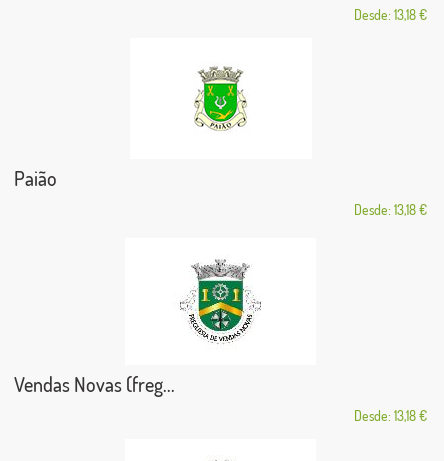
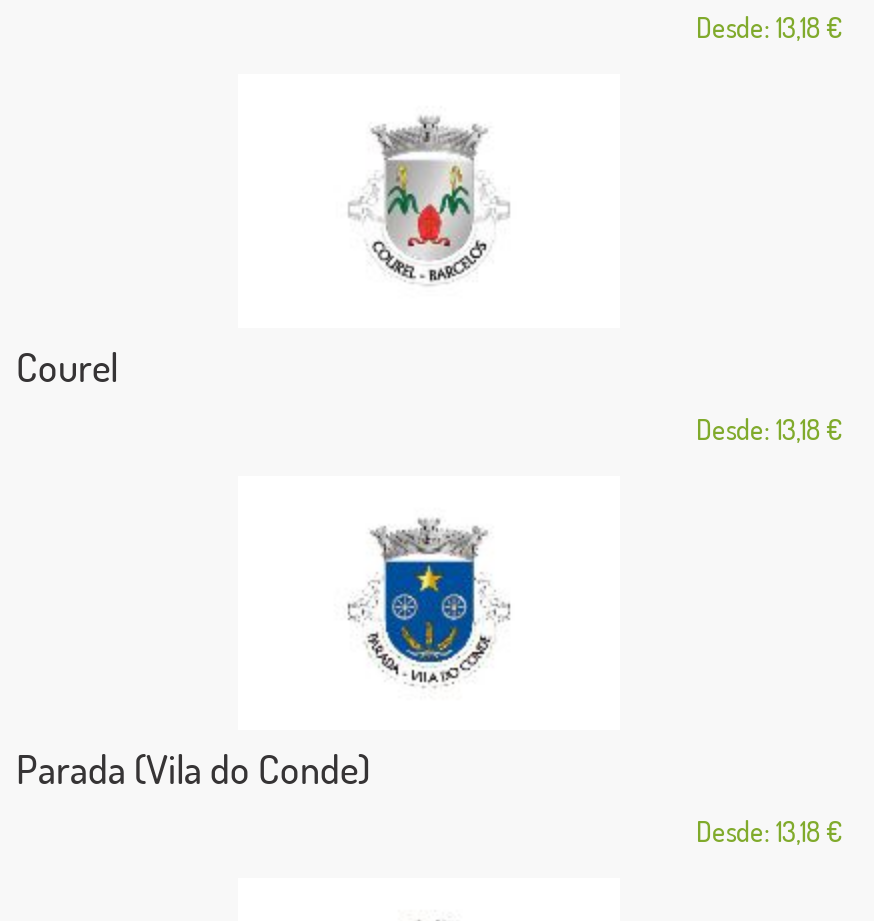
[194,60,247,135] [image] -> [348,115,510,285] [image]
[14,165,57,191] Paião -> [16,339,118,391] Courel
[192,280,250,339] [image] -> [372,559,474,679] [image]
[14,371,175,397] Vendas Novas (freg... -> [16,741,370,793] Parada (Vila do Conde)

